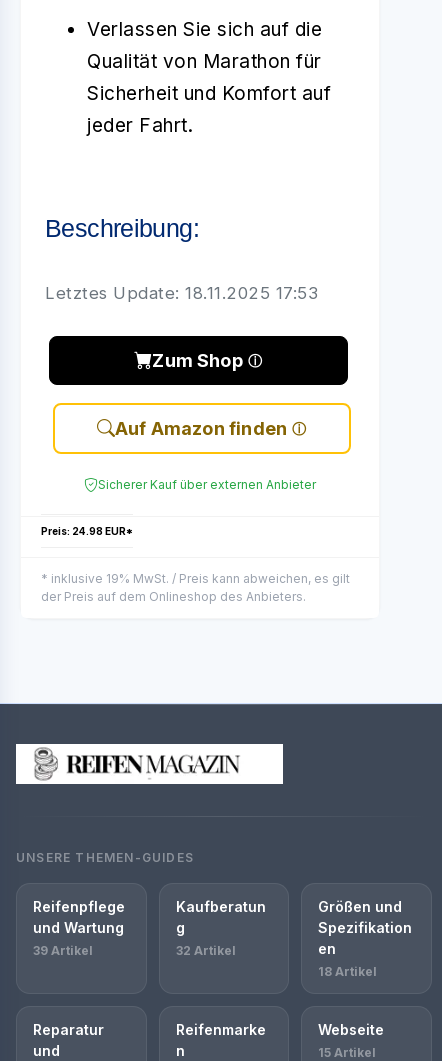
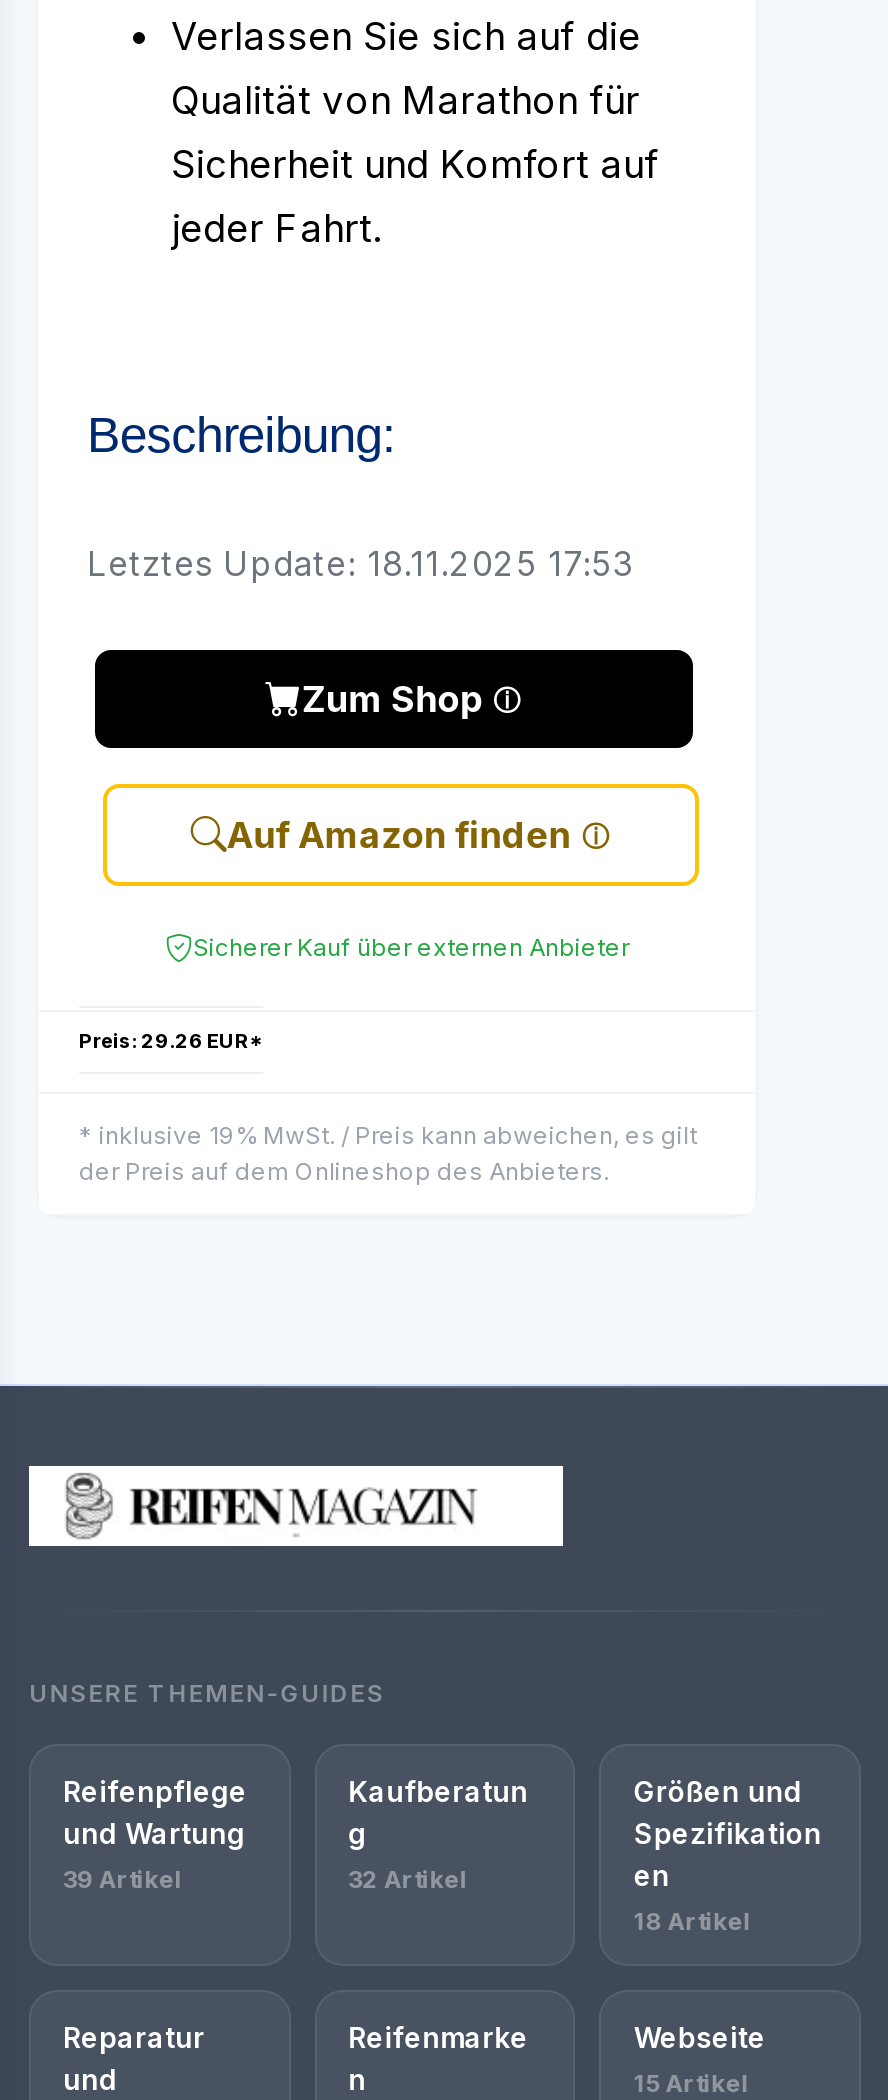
[41,525,133,537] Preis: 24.98 EUR* -> [79,1028,263,1052] Preis: 29.26 EUR*

